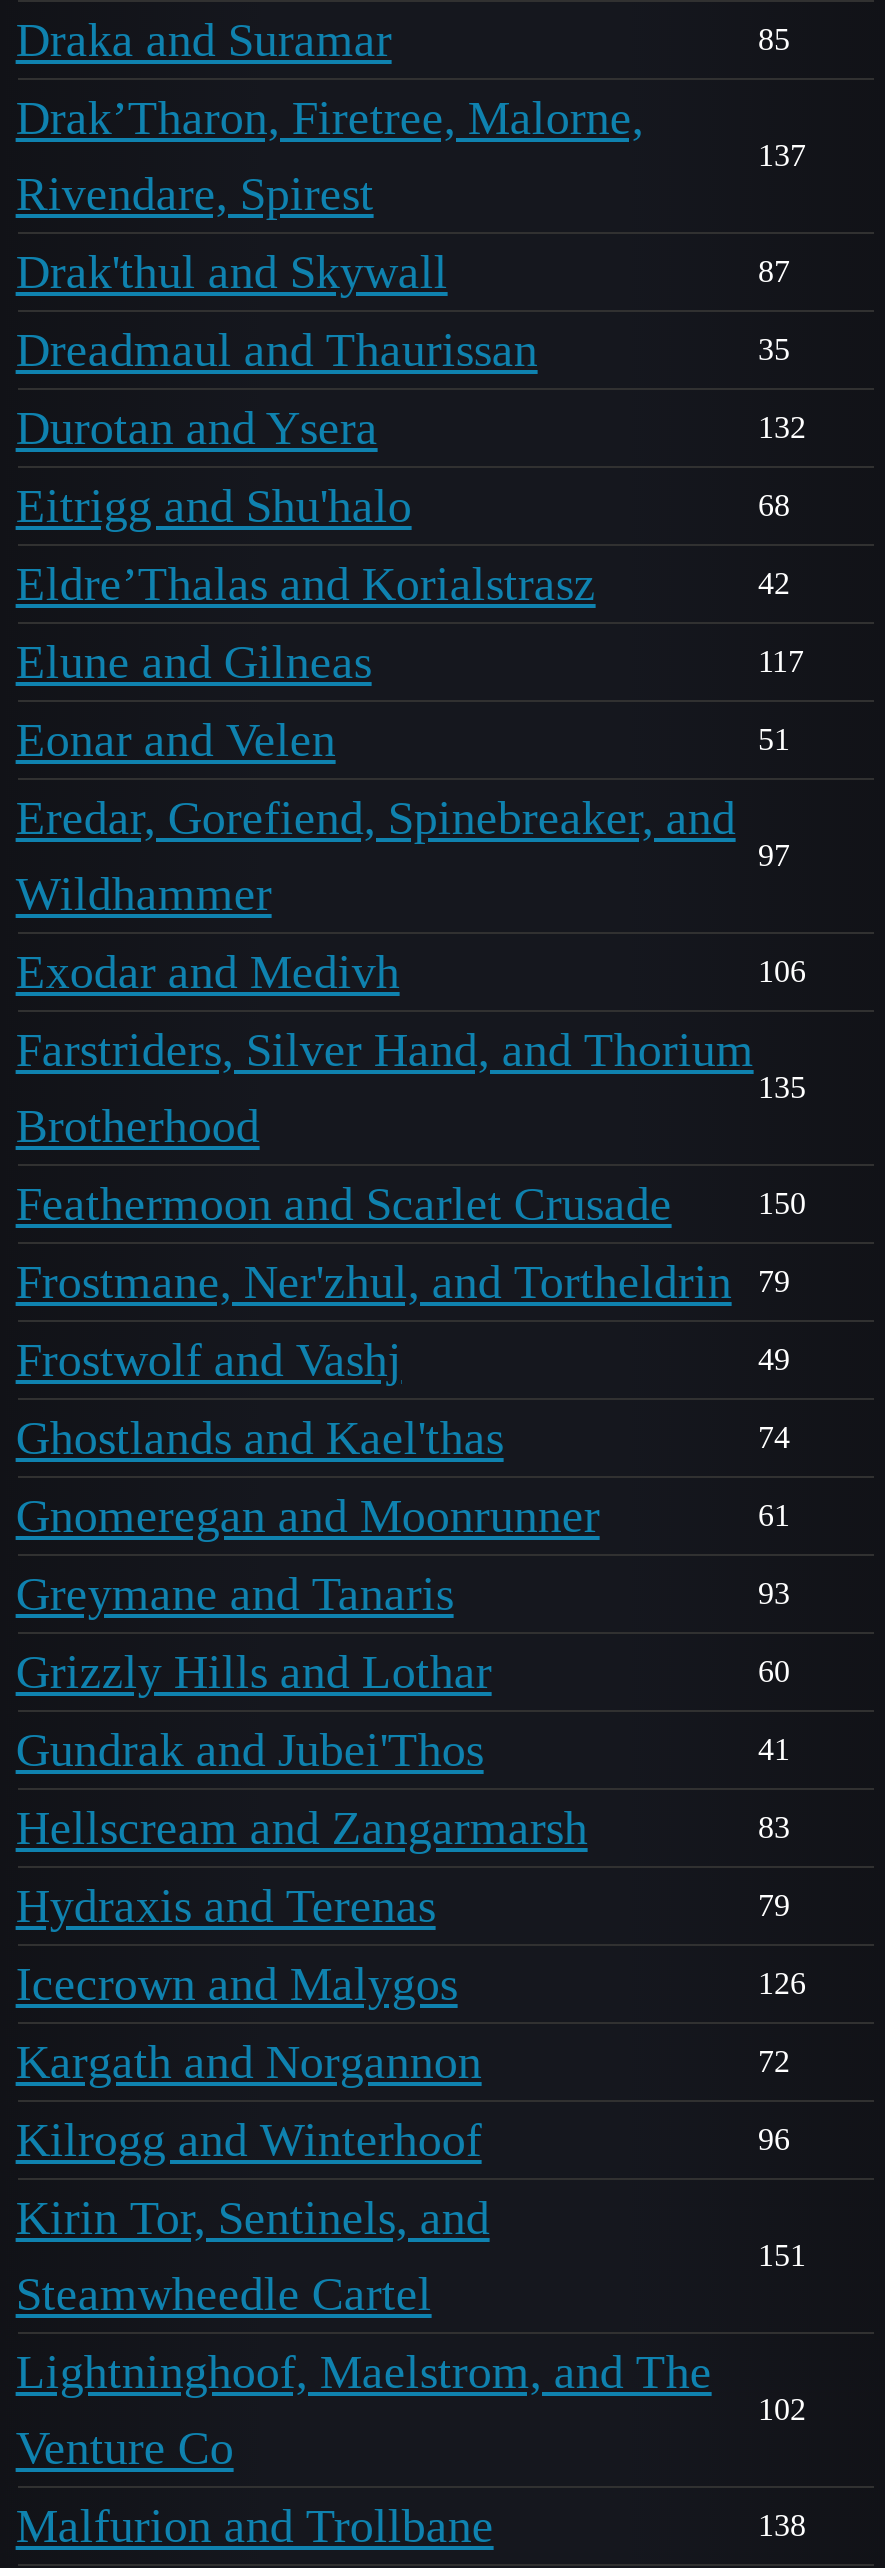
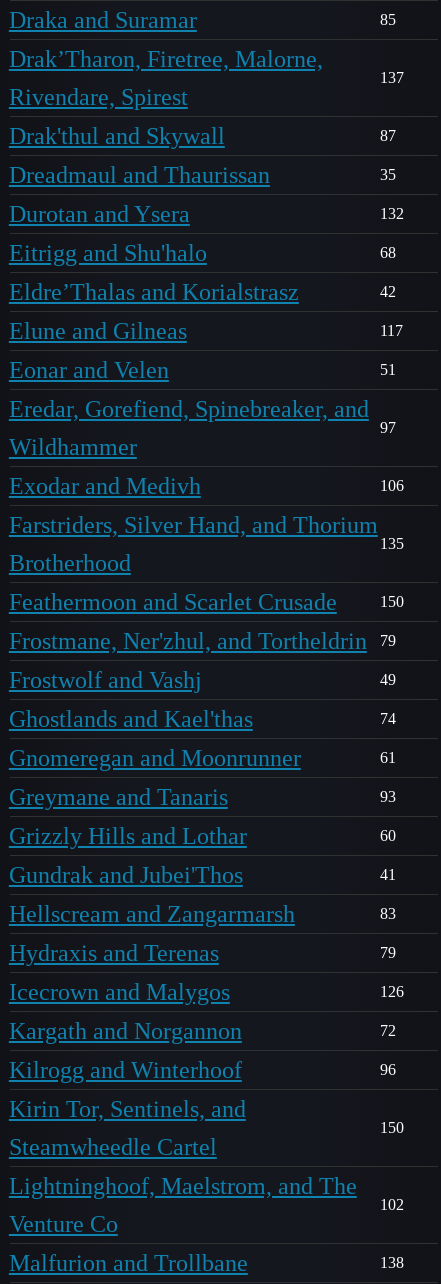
[758,2238,806,2272] 151 -> [380,1119,404,1136] 150

